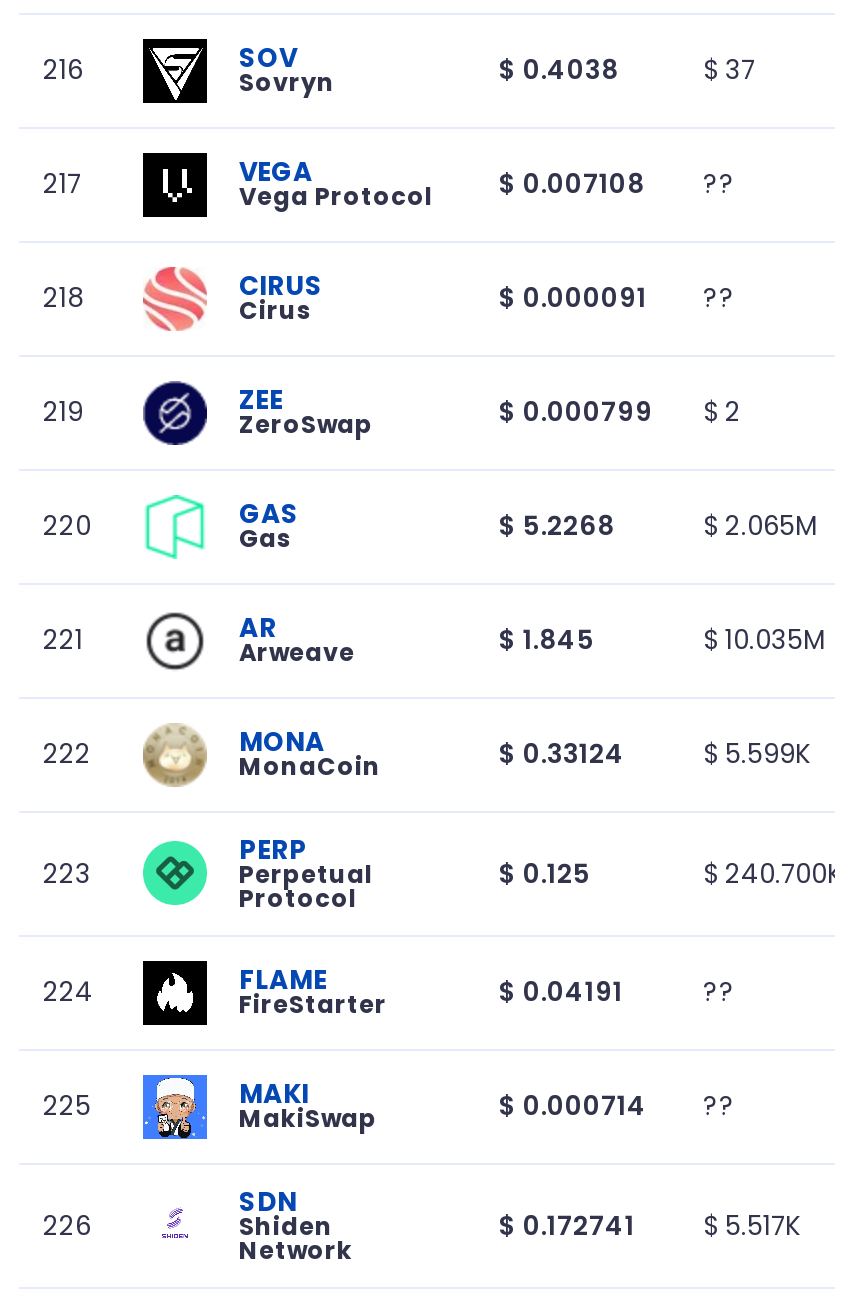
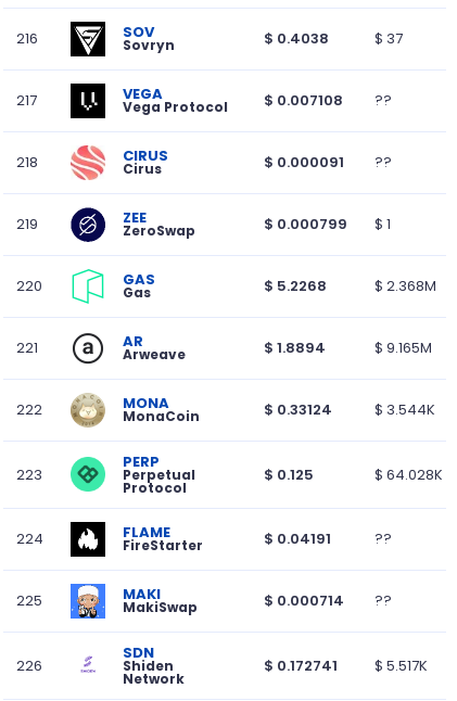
[499,392,741,430] $0.000799 $2 -> [264,213,391,234] $0.000799 $1
[703,506,817,544] $2.065M -> [375,275,436,296] $2.368M
[499,620,825,658] $1.845 | $10.035M -> [264,337,432,358] $1.8894 | $9.165M
[703,734,811,772] $5.599K -> [375,399,435,419] $3.544K
[703,854,843,892] $240.700K -> [375,464,443,485] $64.028K

